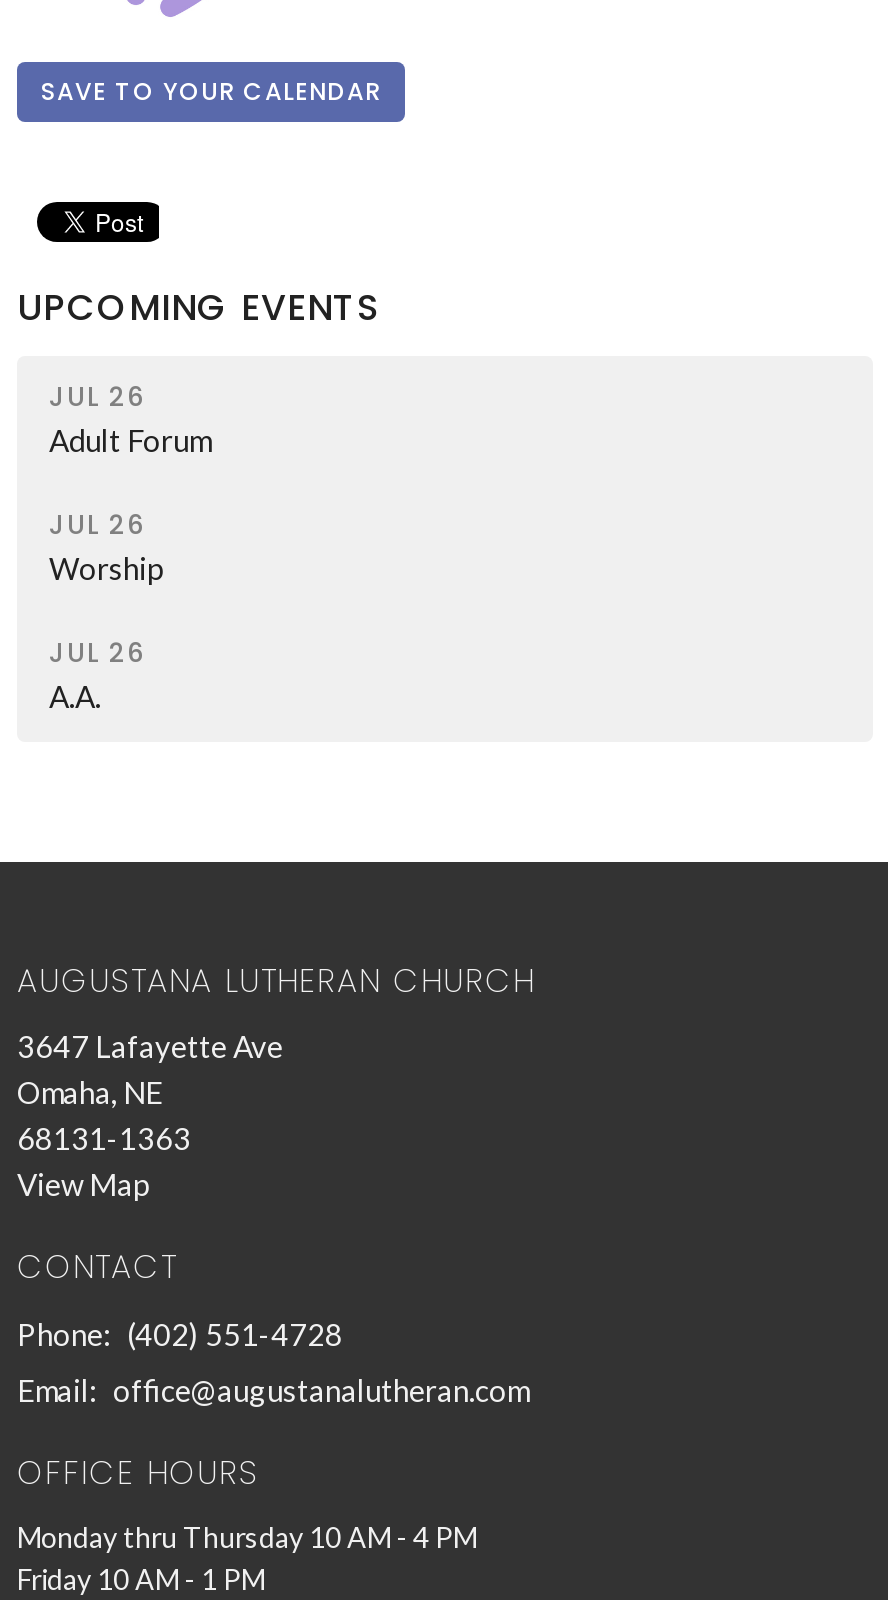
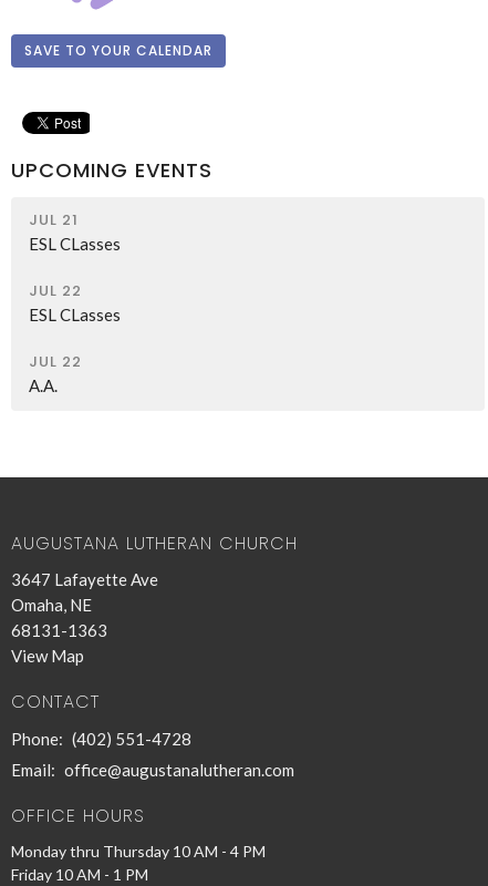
[49,377,211,457] JUL 26 | Adult Forum -> [29,209,121,253] JUL 21 | ESL CLasses
[49,505,163,585] JUL 26 | Worship -> [29,280,121,324] JUL 22 | ESL CLasses
[49,633,145,671] JUL 26 -> [29,351,82,372] JUL 22

